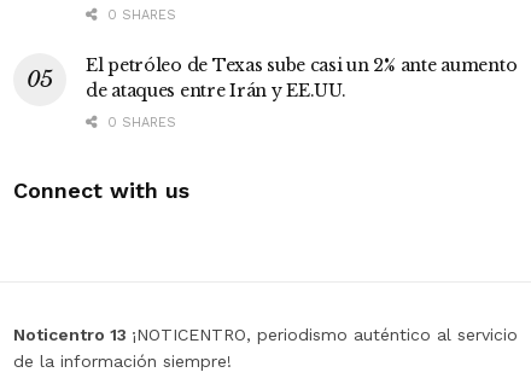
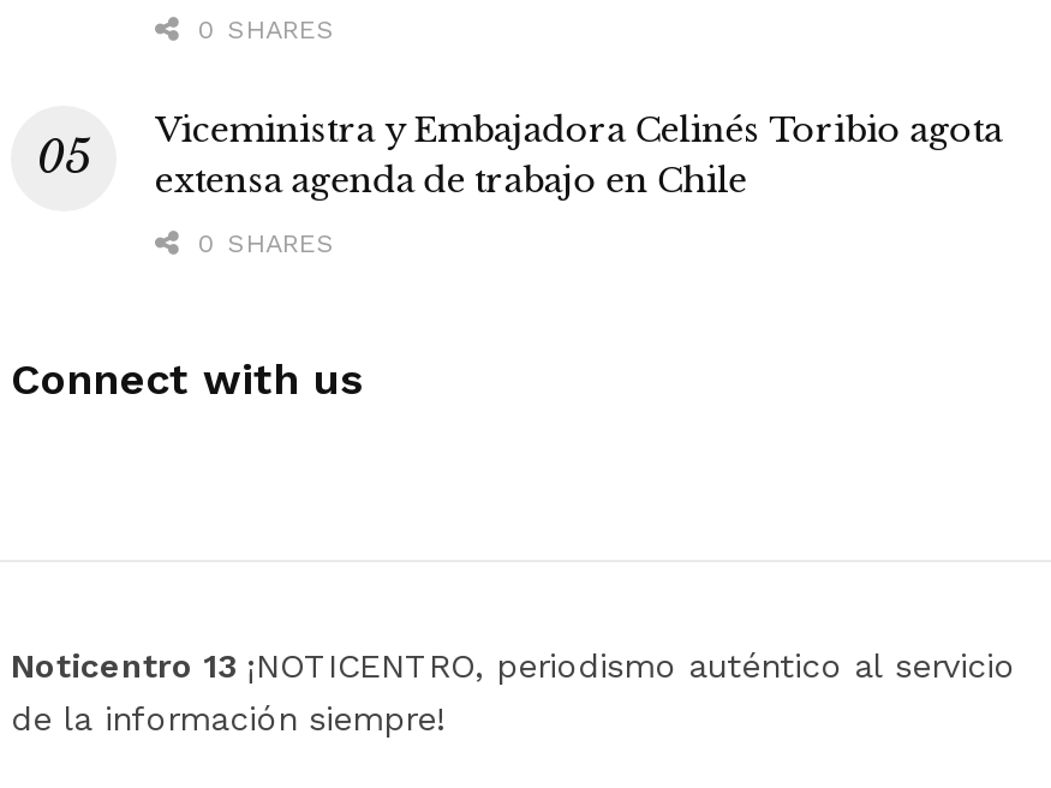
[86,54,517,101] El petróleo de Texas sube casi un 2% ante aumento | de ataques entre Irán y EE.UU. -> [155,107,1002,201] Viceministra y Embajadora Celinés Toribio agota | extensa agenda de trabajo en Chile

